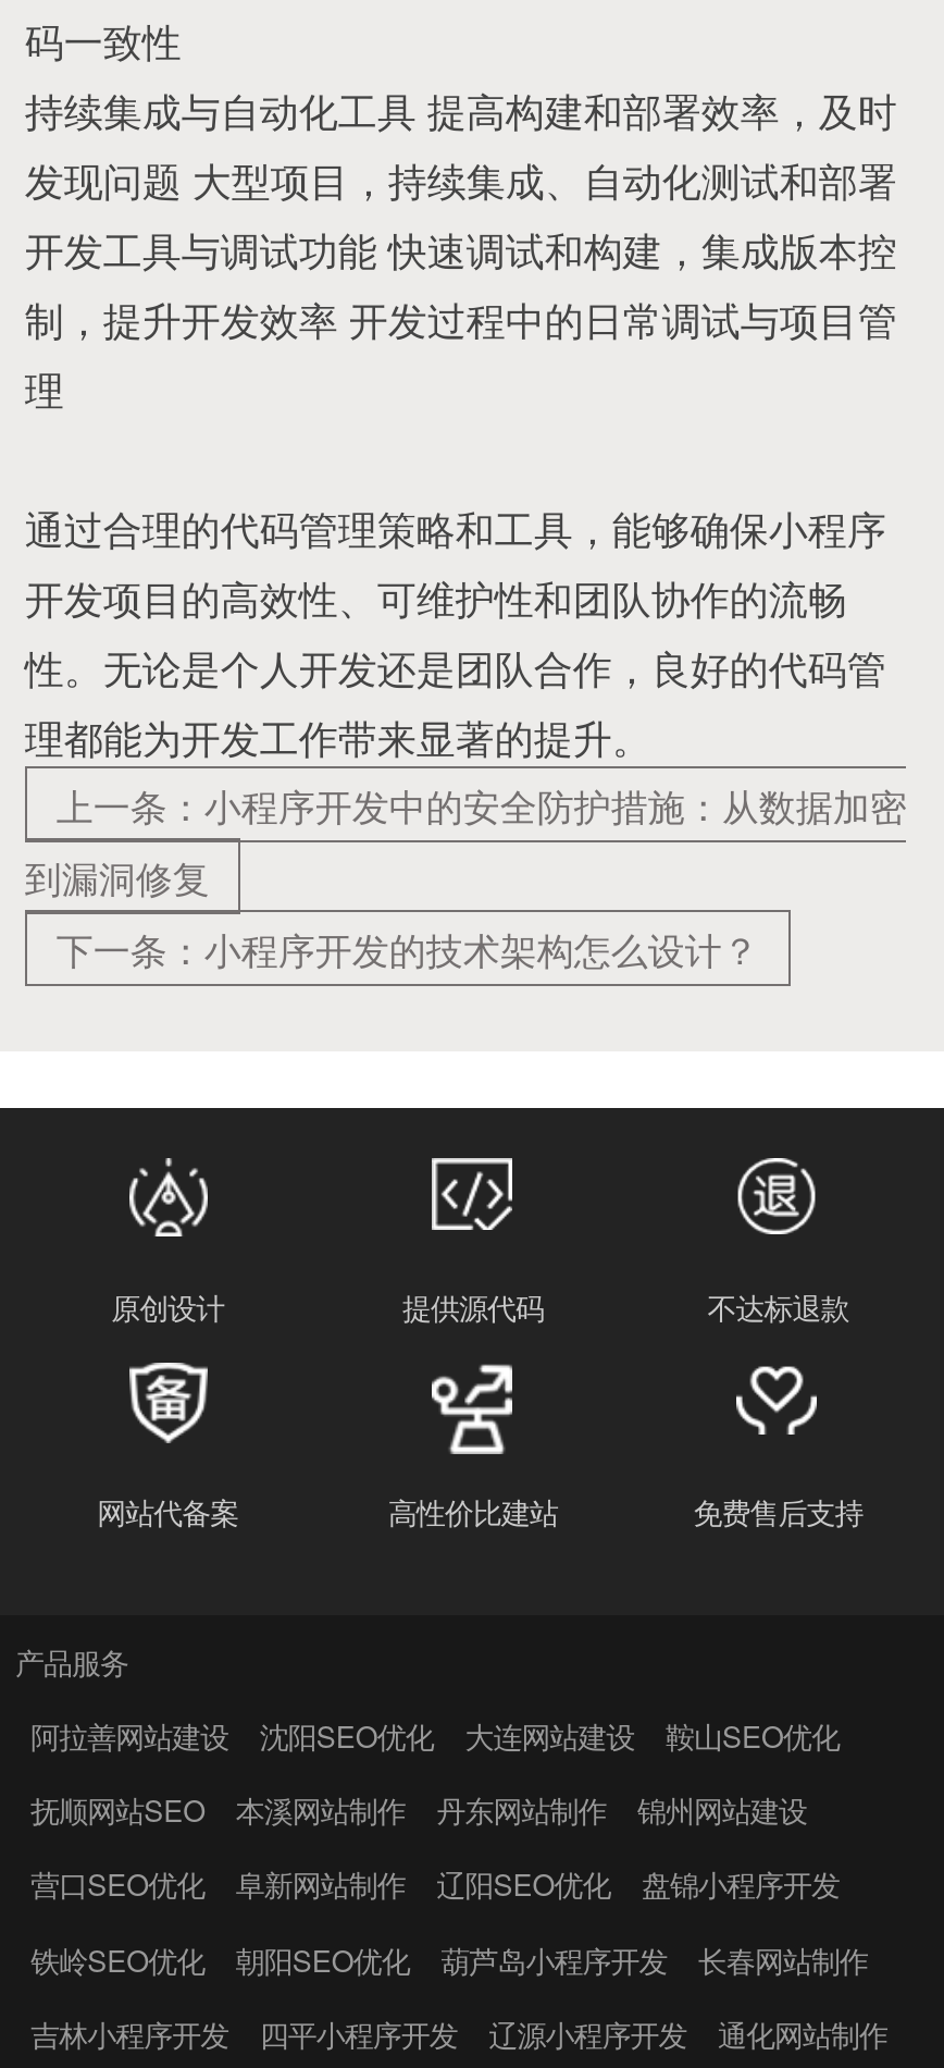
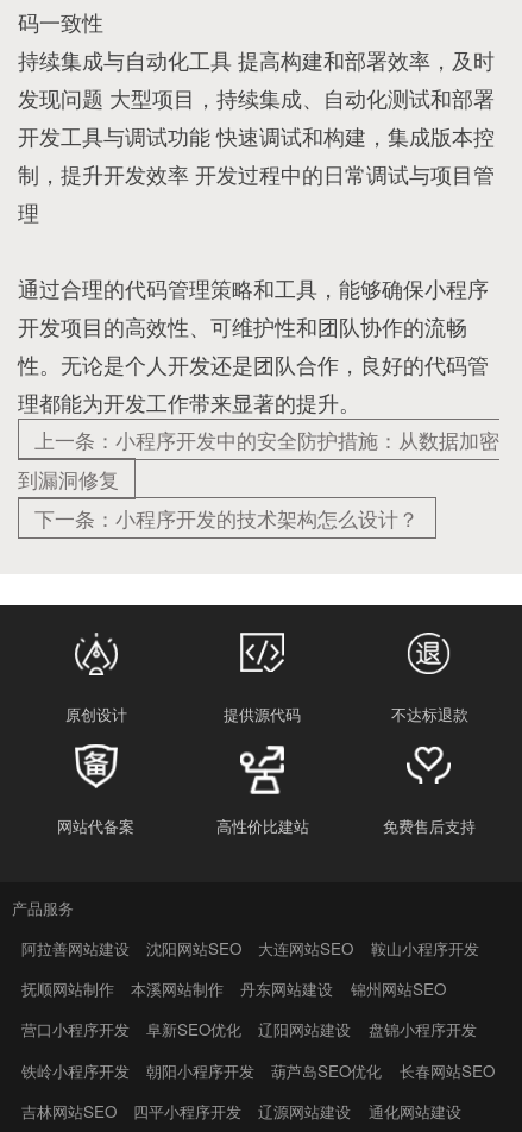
[260,1714,840,1756] 沈阳SEO优化 | 大连网站建设 | 鞍山SEO优化 -> [146,936,479,959] 沈阳网站SEO | 大连网站SEO | 鞍山小程序开发
[31,1789,205,1831] 抚顺网站SEO -> [21,977,114,1000] 抚顺网站制作
[437,1789,807,1831] 丹东网站制作 | 锦州网站建设 -> [240,977,445,1000] 丹东网站建设 | 锦州网站SEO
[31,1864,611,1905] 营口SEO优化 | 阜新网站制作 | 辽阳SEO优化 -> [21,1018,351,1041] 营口小程序开发 | 阜新SEO优化 | 辽阳网站建设
[31,1939,868,1980] 铁岭SEO优化 | 朝阳SEO优化 | 葫芦岛小程序开发 | 长春网站制作 -> [21,1059,494,1082] 铁岭小程序开发 | 朝阳小程序开发 | 葫芦岛SEO优化 | 长春网站SEO
[31,2014,229,2055] 吉林小程序开发 -> [21,1100,116,1122] 吉林网站SEO
[489,2014,887,2055] 辽源小程序开发 | 通化网站制作 -> [258,1100,461,1122] 辽源网站建设 | 通化网站建设

